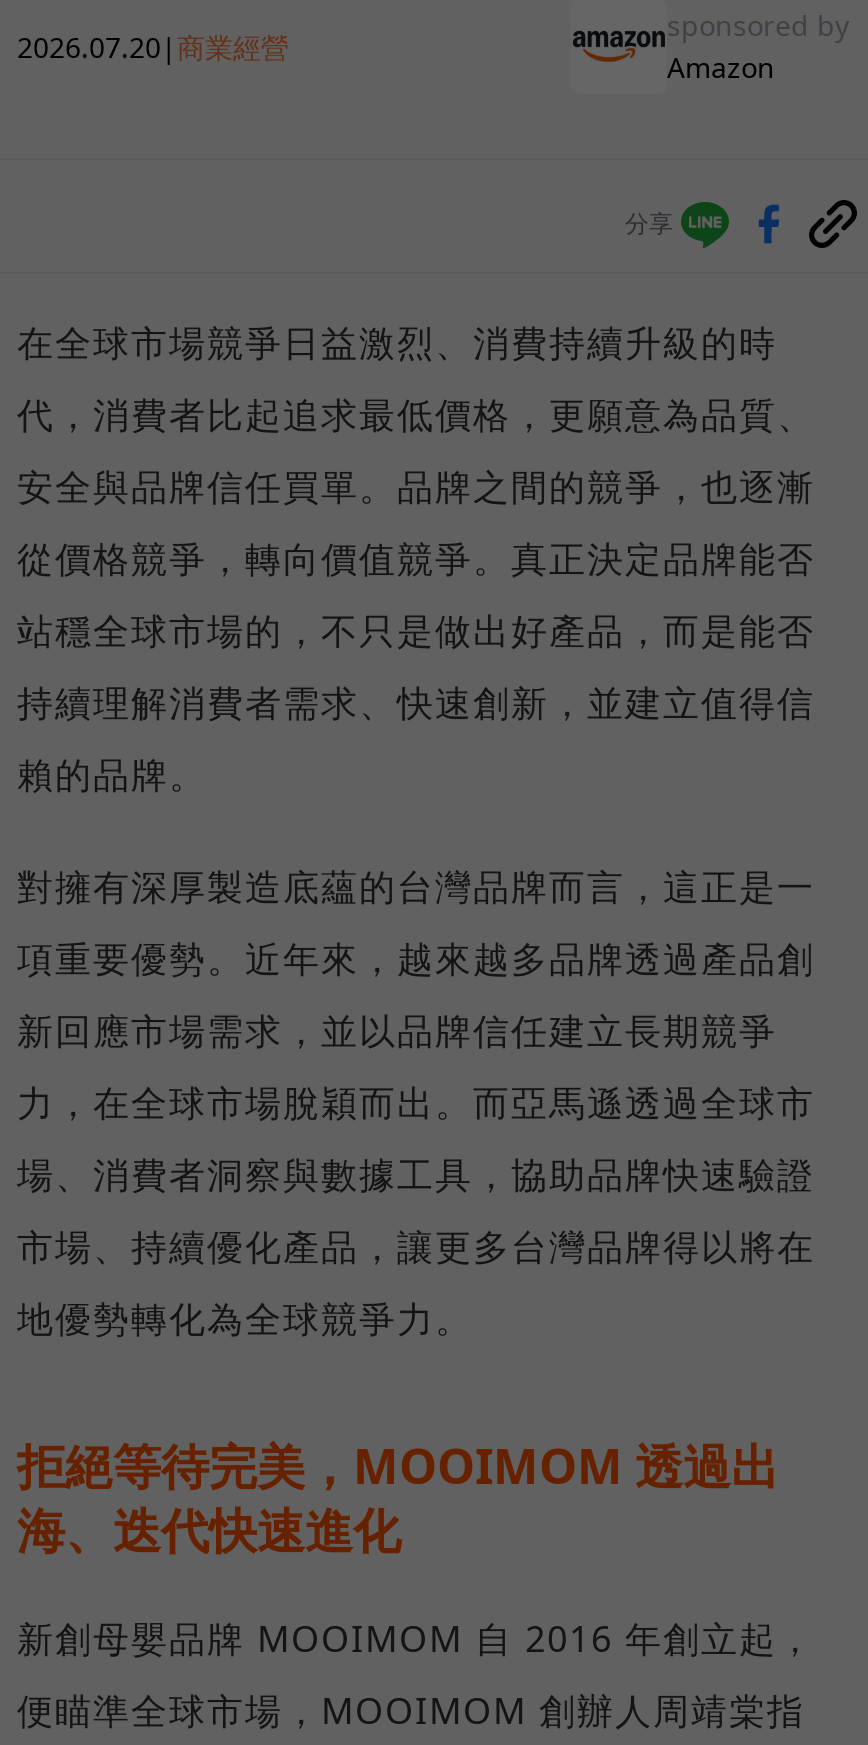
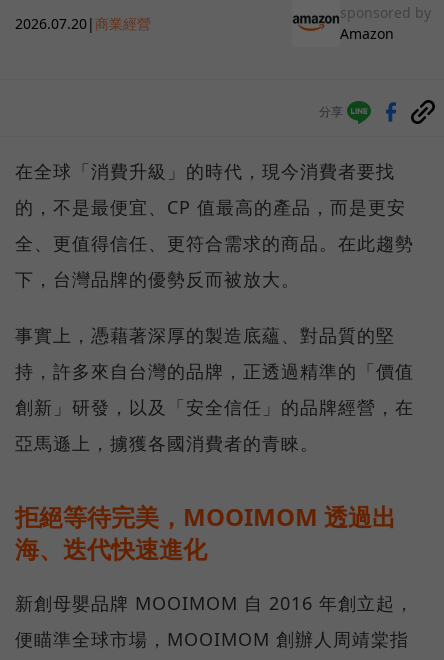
[17,318,815,1342] 在全球市場競爭日益激烈、消費持續升級的時 | 代，消費者比起追求最低價格，更願意為品質、 | 安全與品牌信任買單。品牌之間的競爭，也逐漸 | 從價格競爭，轉向價值競爭。真正決定品牌能否 | 站穩全球市場的，不只是做出好產品，而是能否 | 持續理解消費者需求、快速創新，並建立值得信 | 賴的品牌。 | 對擁有深厚製造底蘊的台灣品牌而言，這正是一 | 項重要優勢。近年來，越來越多品牌透過產品創 | 新回應市場需求，並以品牌信任建立長期競爭 | 力，在全球市場脫穎而出。而亞馬遜透過全球市 | 場、消費者洞察與數據工具，協助品牌快速驗證 | 市場、持續優化產品，讓更多台灣品牌得以將在 | 地優勢轉化為全球競爭力。 -> [15,159,414,455] 在全球「消費升級」的時代，現今消費者要找 | 的，不是最便宜、CP 值最高的產品，而是更安 | 全、更值得信任、更符合需求的商品。在此趨勢 | 下，台灣品牌的優勢反而被放大。 | 事實上，憑藉著深厚的製造底蘊、對品質的堅 | 持，許多來自台灣的品牌，正透過精準的「價值 | 創新」研發，以及「安全信任」的品牌經營，在 | 亞馬遜上，擄獲各國消費者的青睞。

